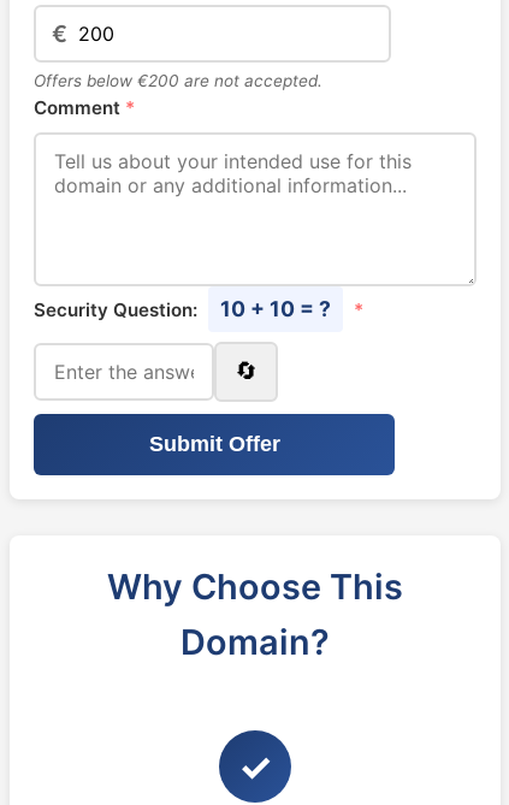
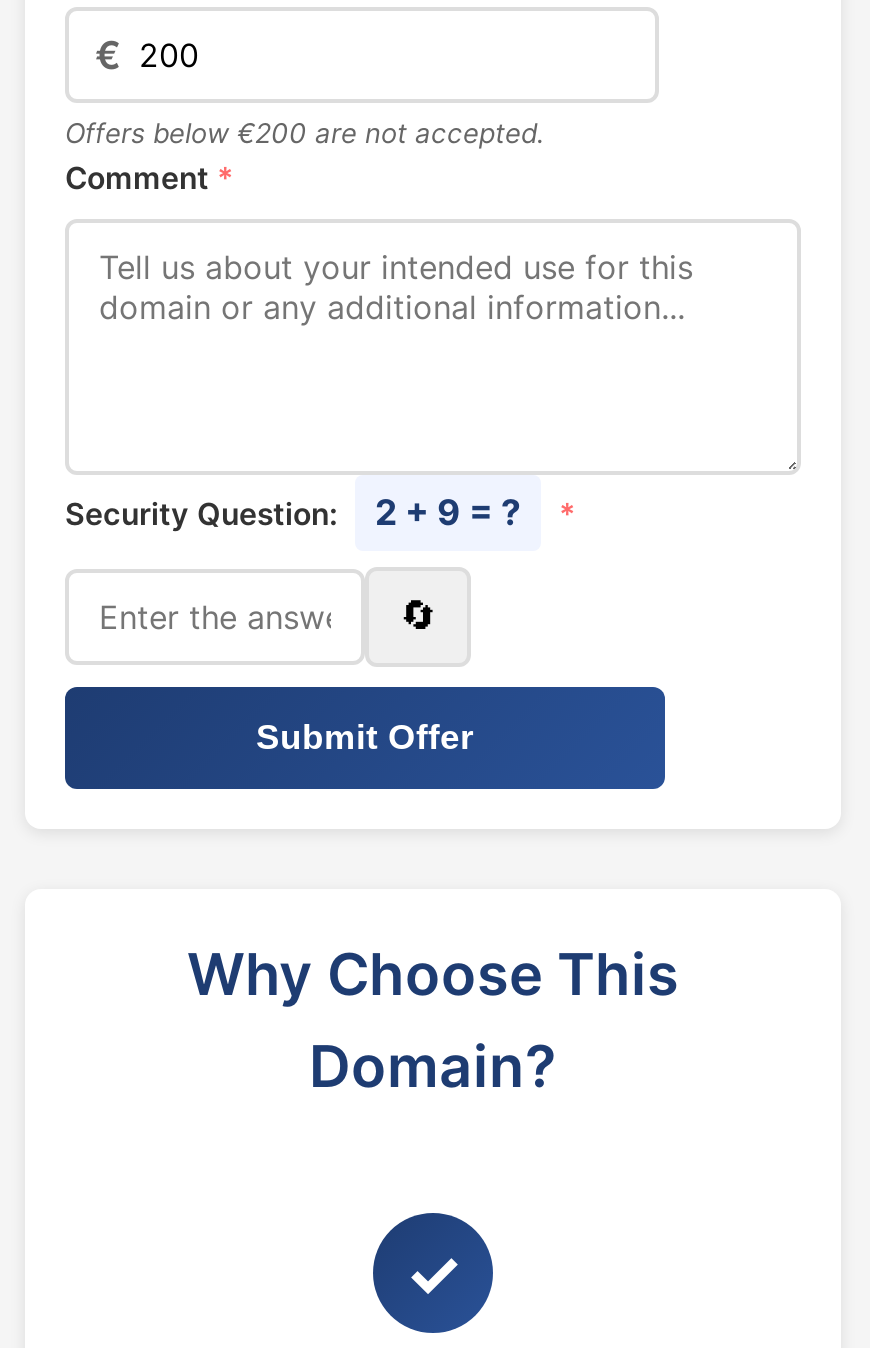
[220,296,331,321] 10 + 10 = ? -> [375,491,521,533] 2 + 9 = ?

